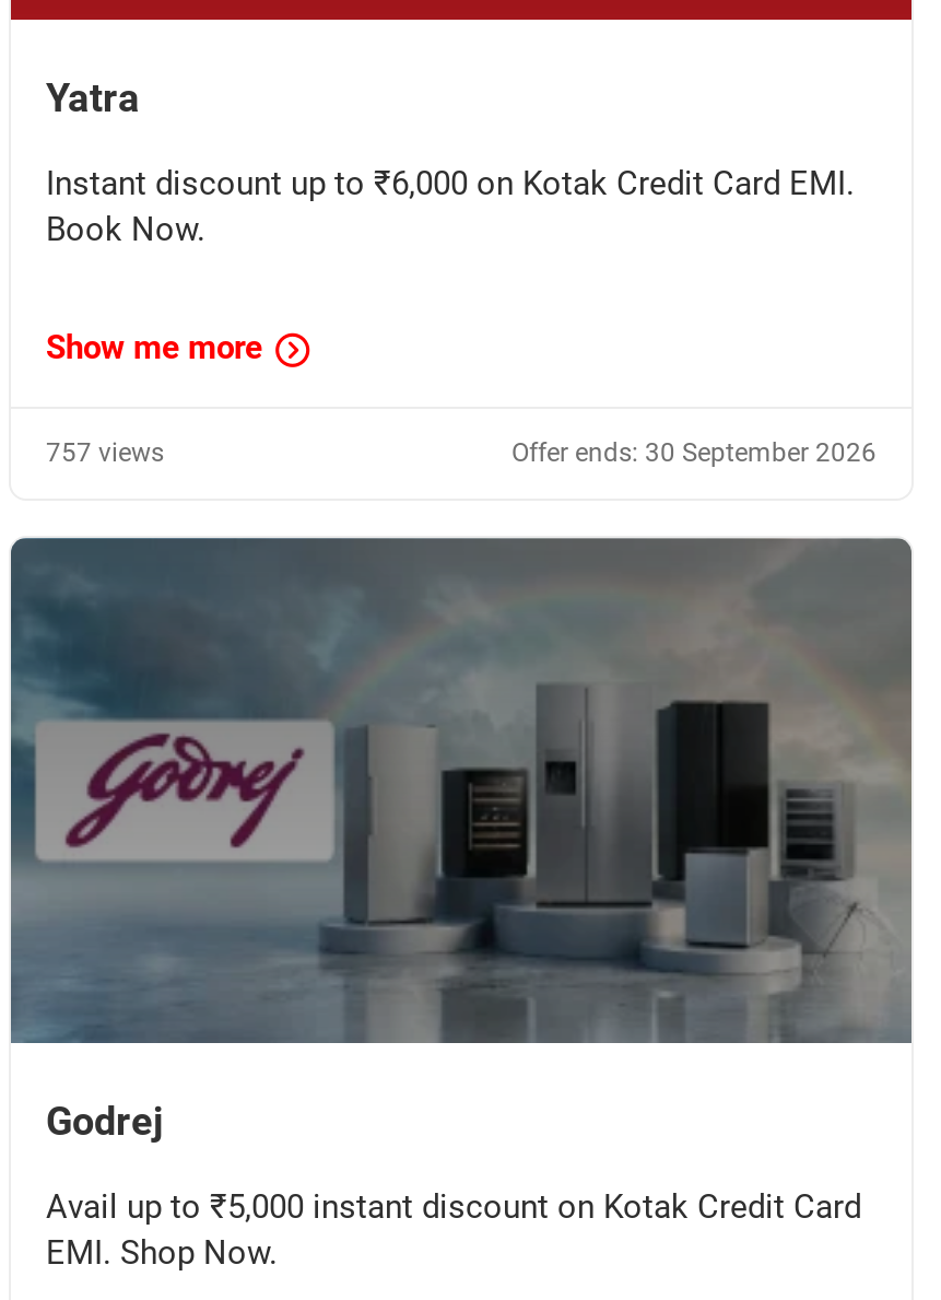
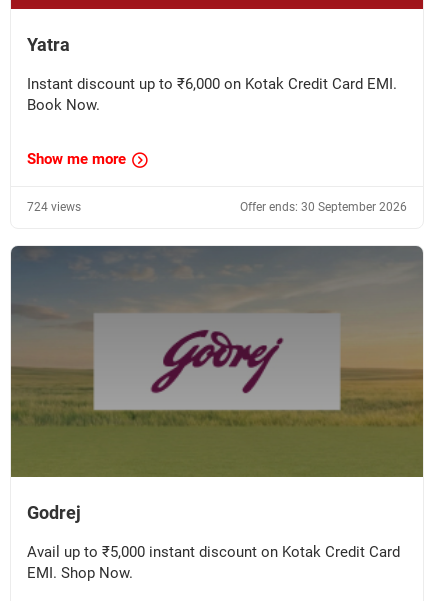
[46,438,164,469] 757 views -> [27,200,81,214] 724 views
[9,577,911,1043] [image] -> [10,251,424,477] [image]

